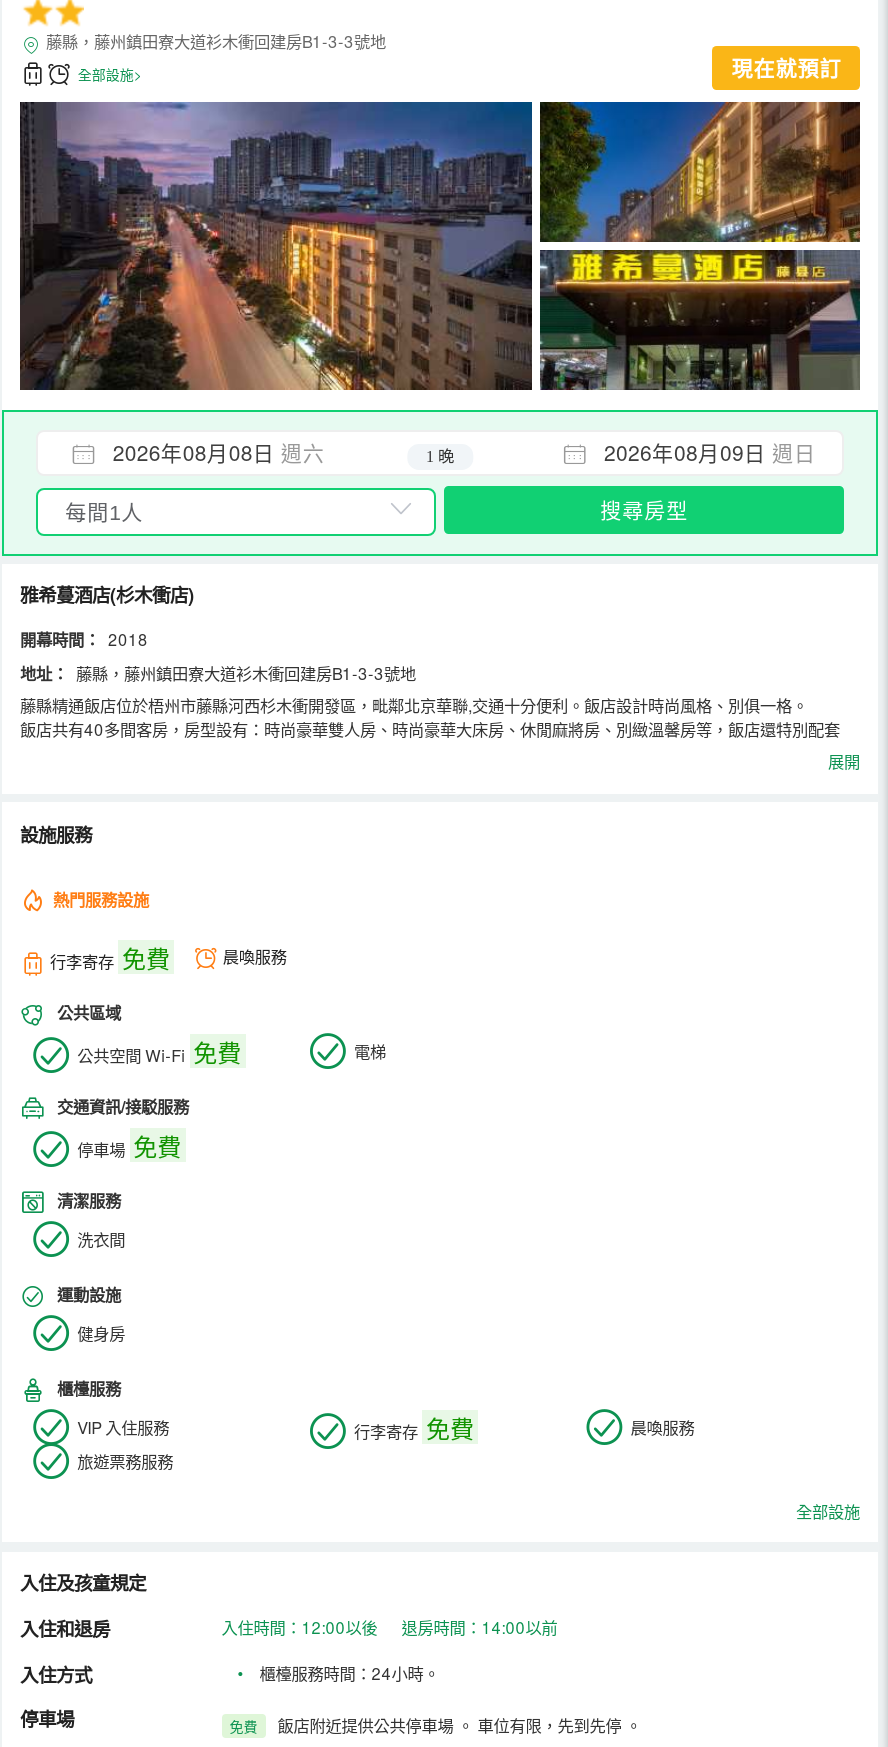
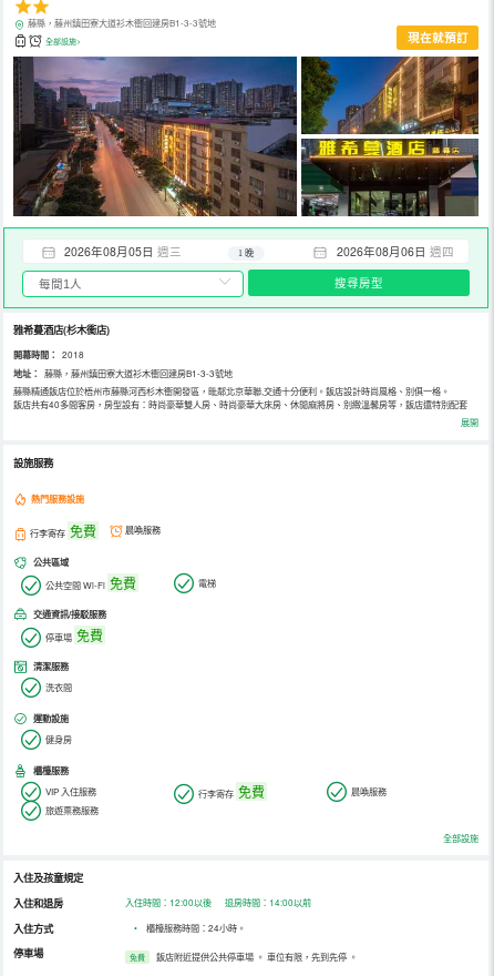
[113,437,325,467] 2026年08月08日 週六 -> [65,242,182,259] 2026年08月05日 週三
[604,437,816,467] 2026年08月09日 週日 -> [337,242,454,259] 2026年08月06日 週四

